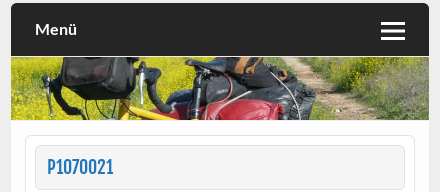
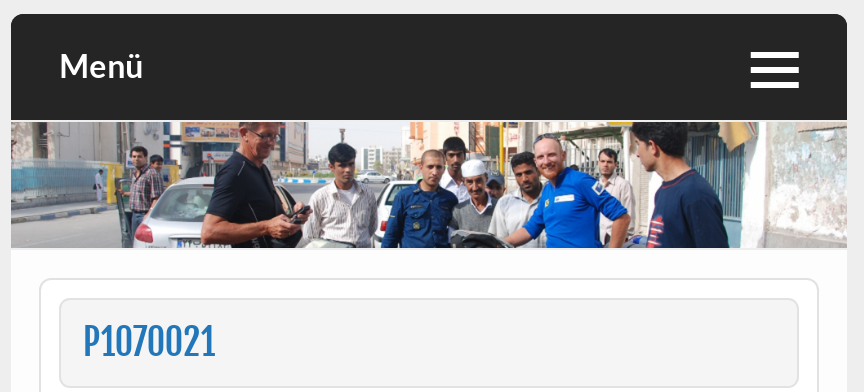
[10,56,430,121] [image] -> [9,120,847,250] [image]

